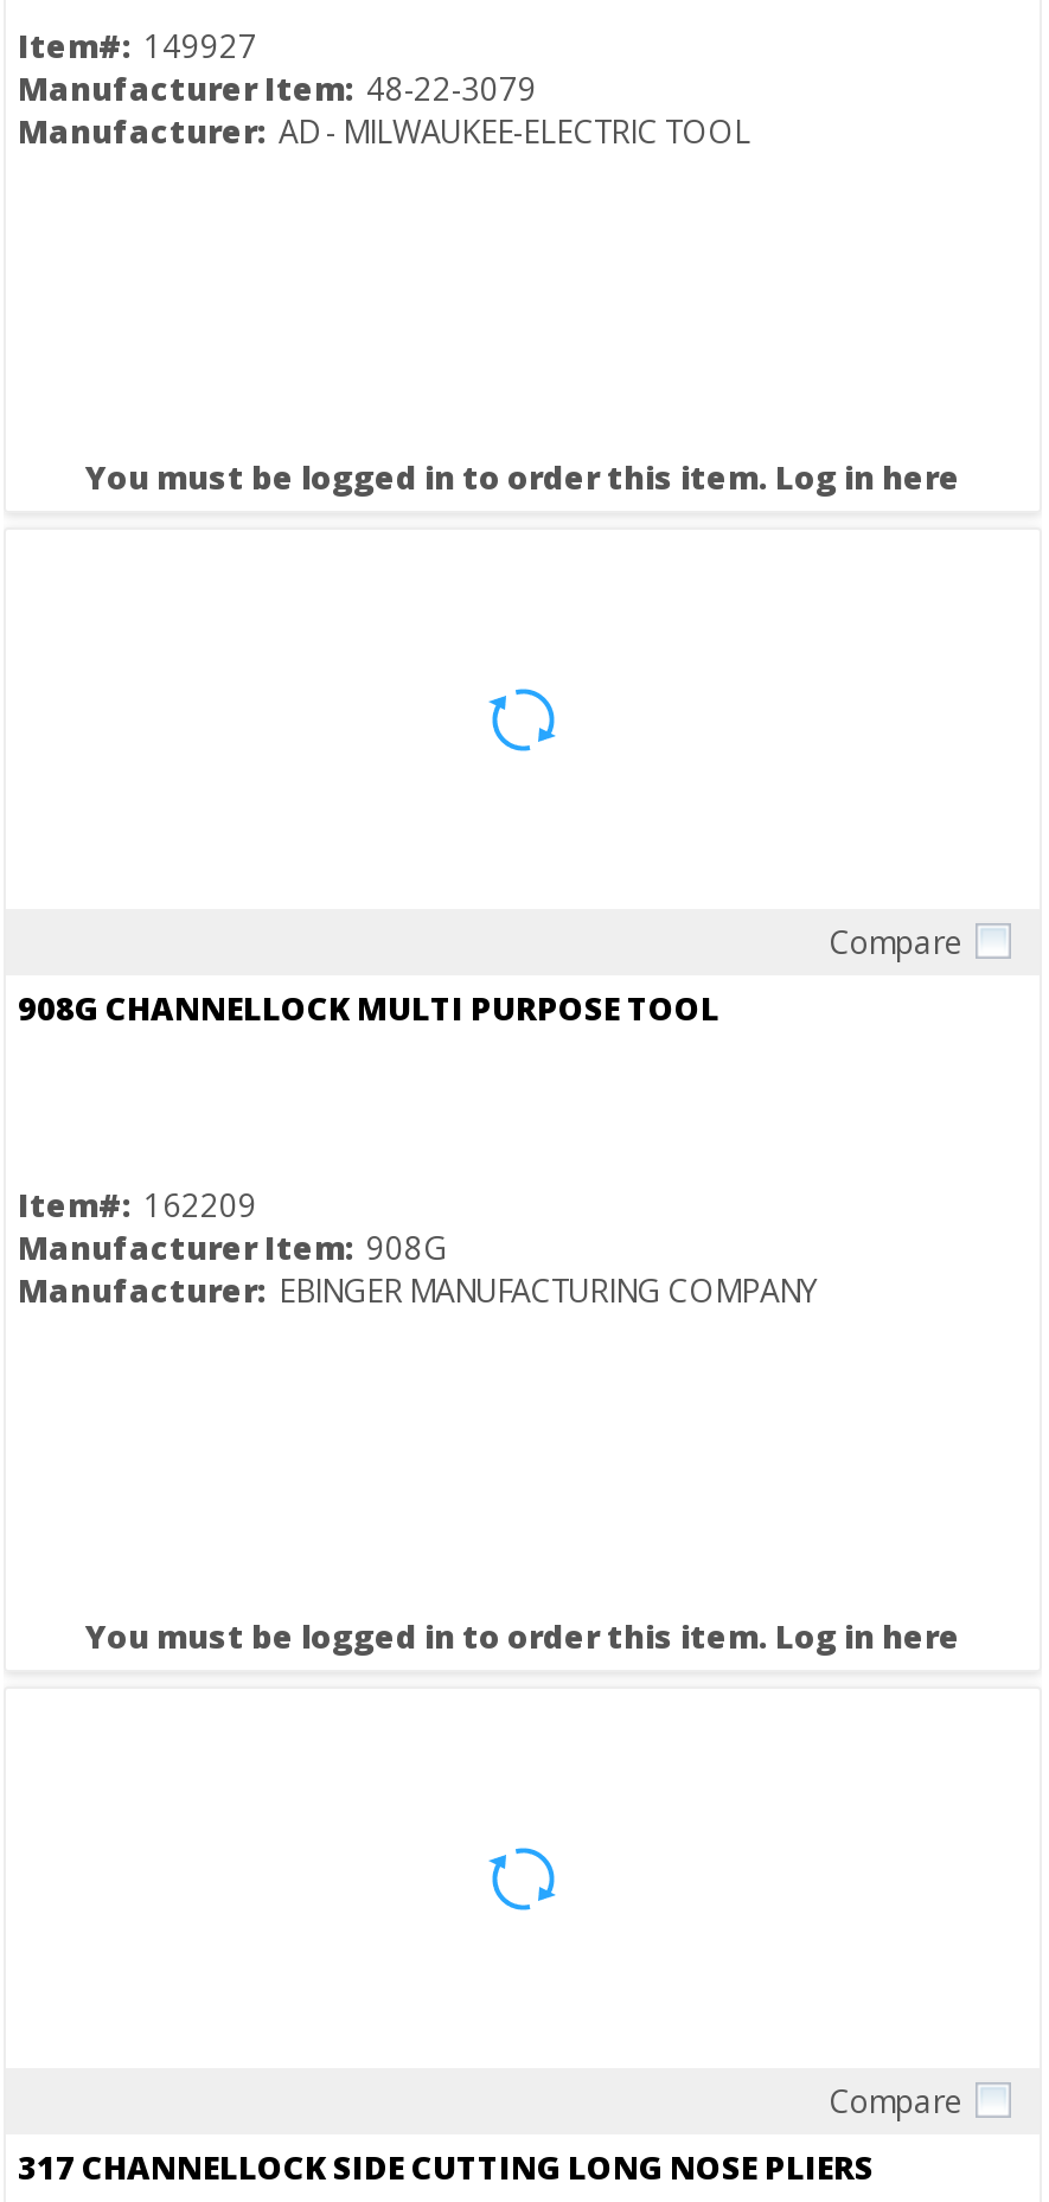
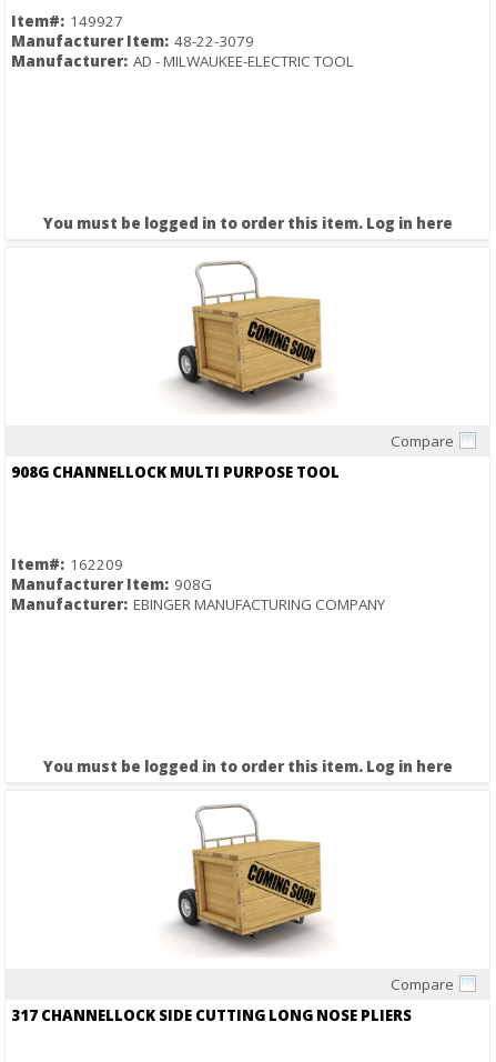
none -> [169,260,326,413] [image]
none -> [169,803,326,956] [image]

